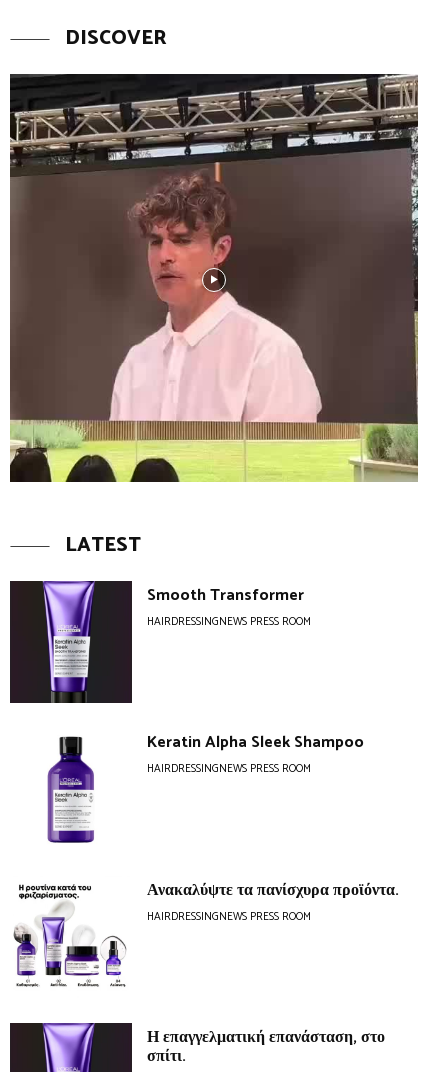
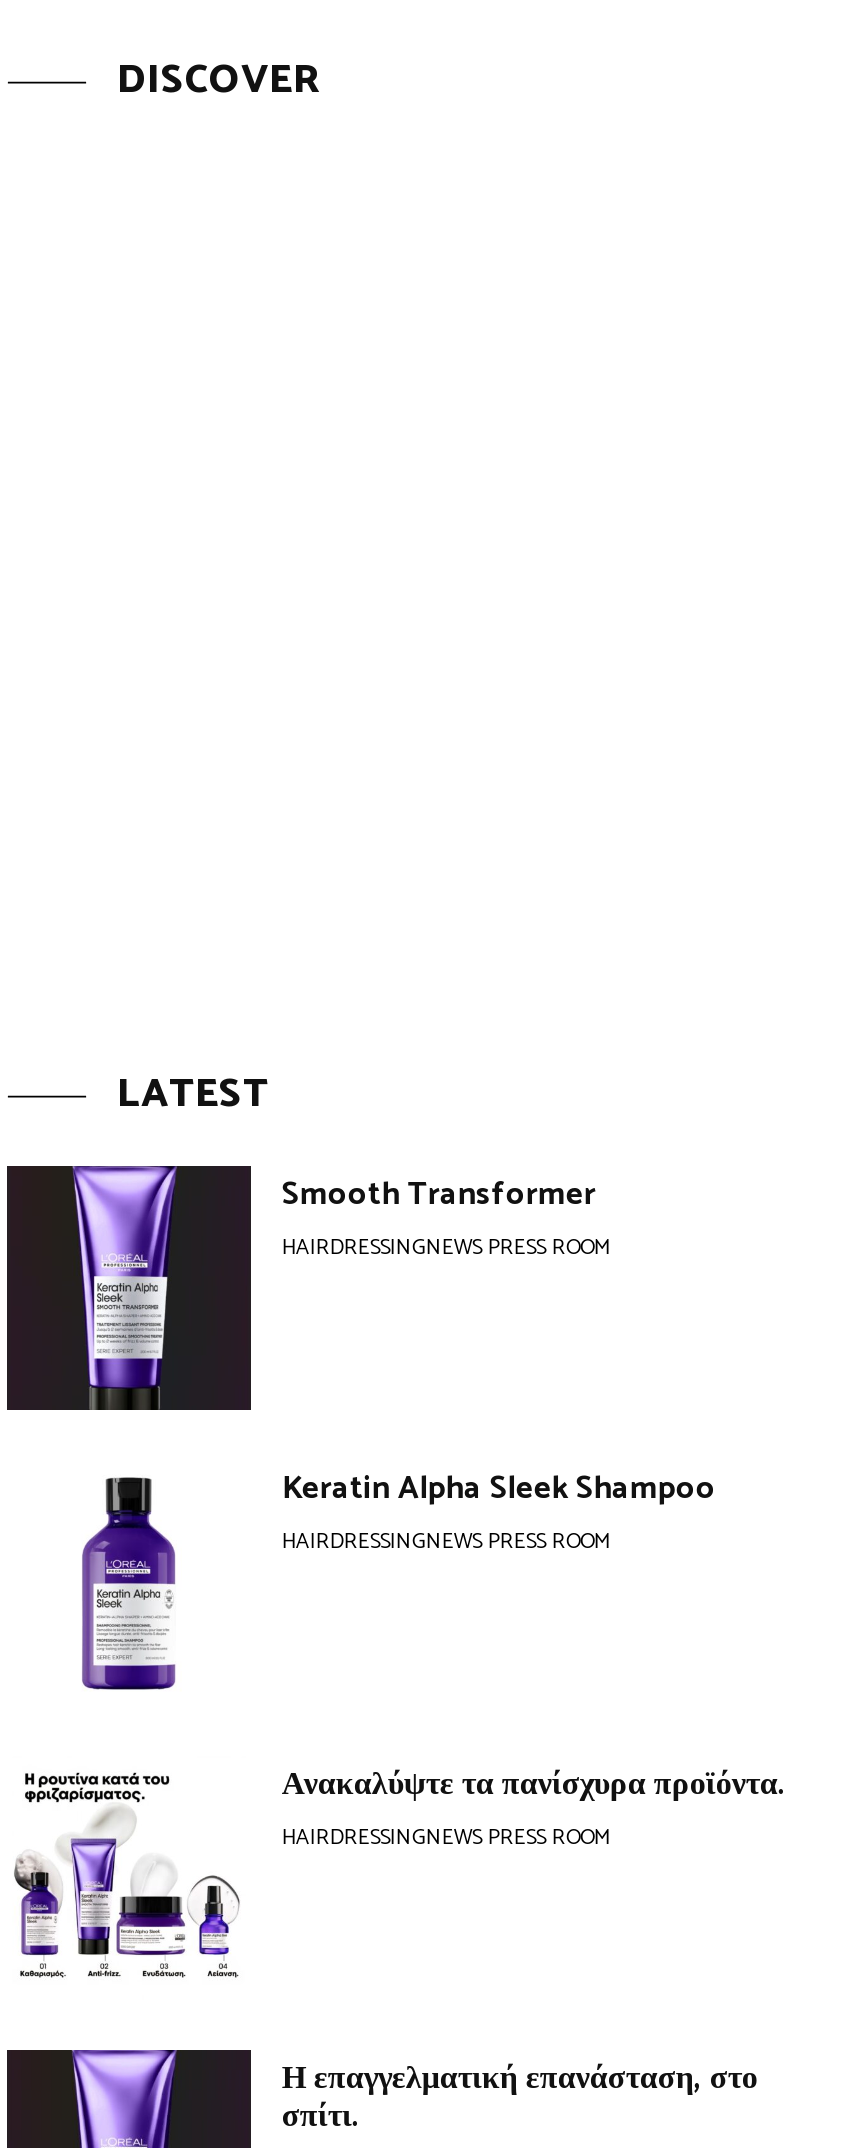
[9,73,419,483] [image] -> none

